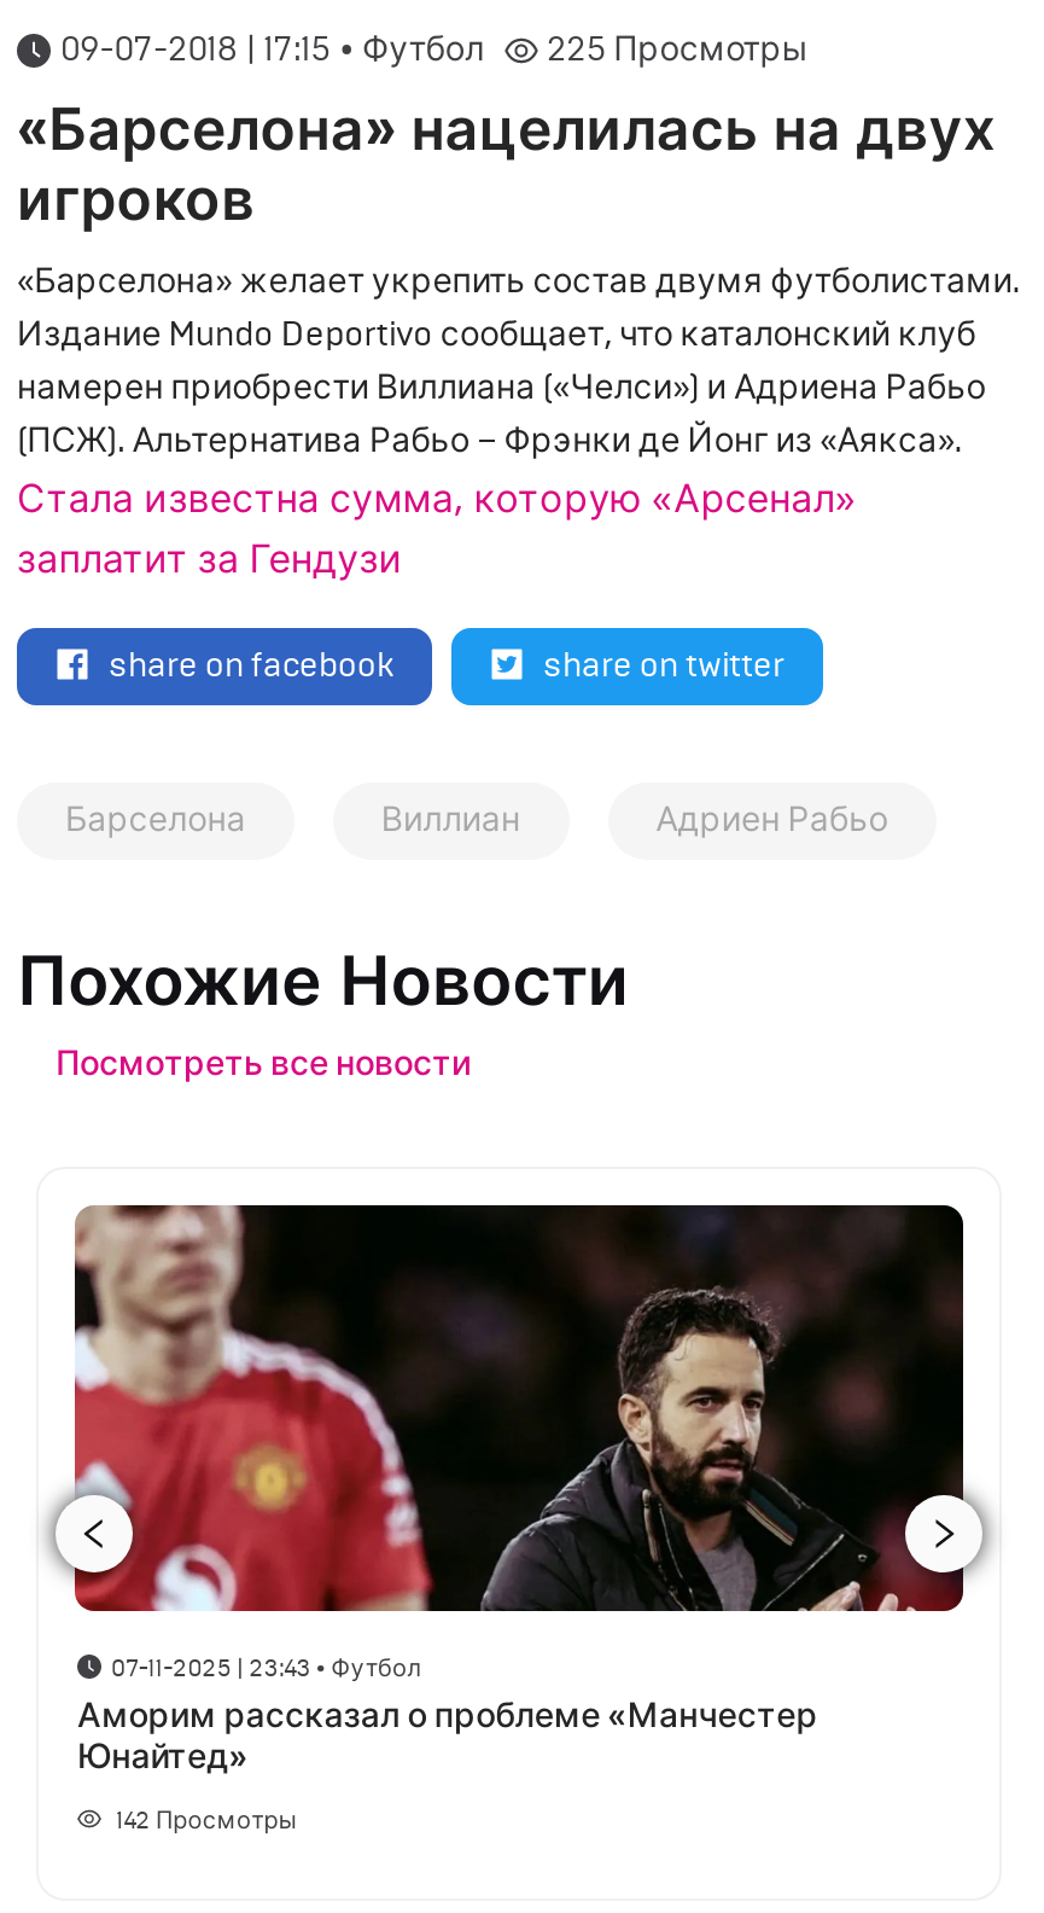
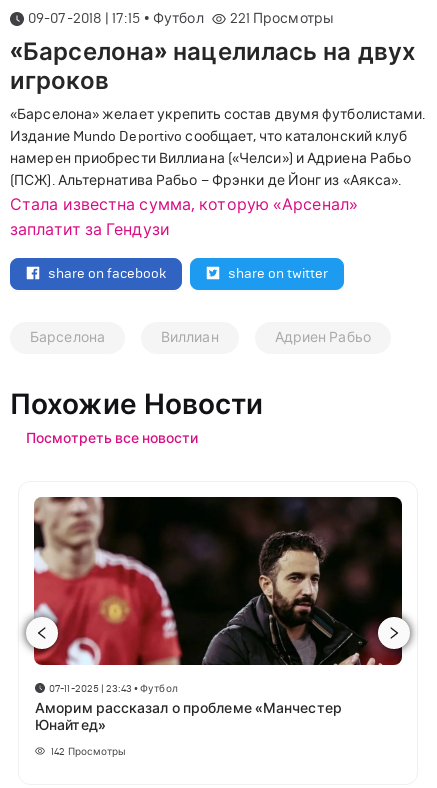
[547,29,809,70] 225 Просмотры -> [230,10,334,27] 221 Просмотры

